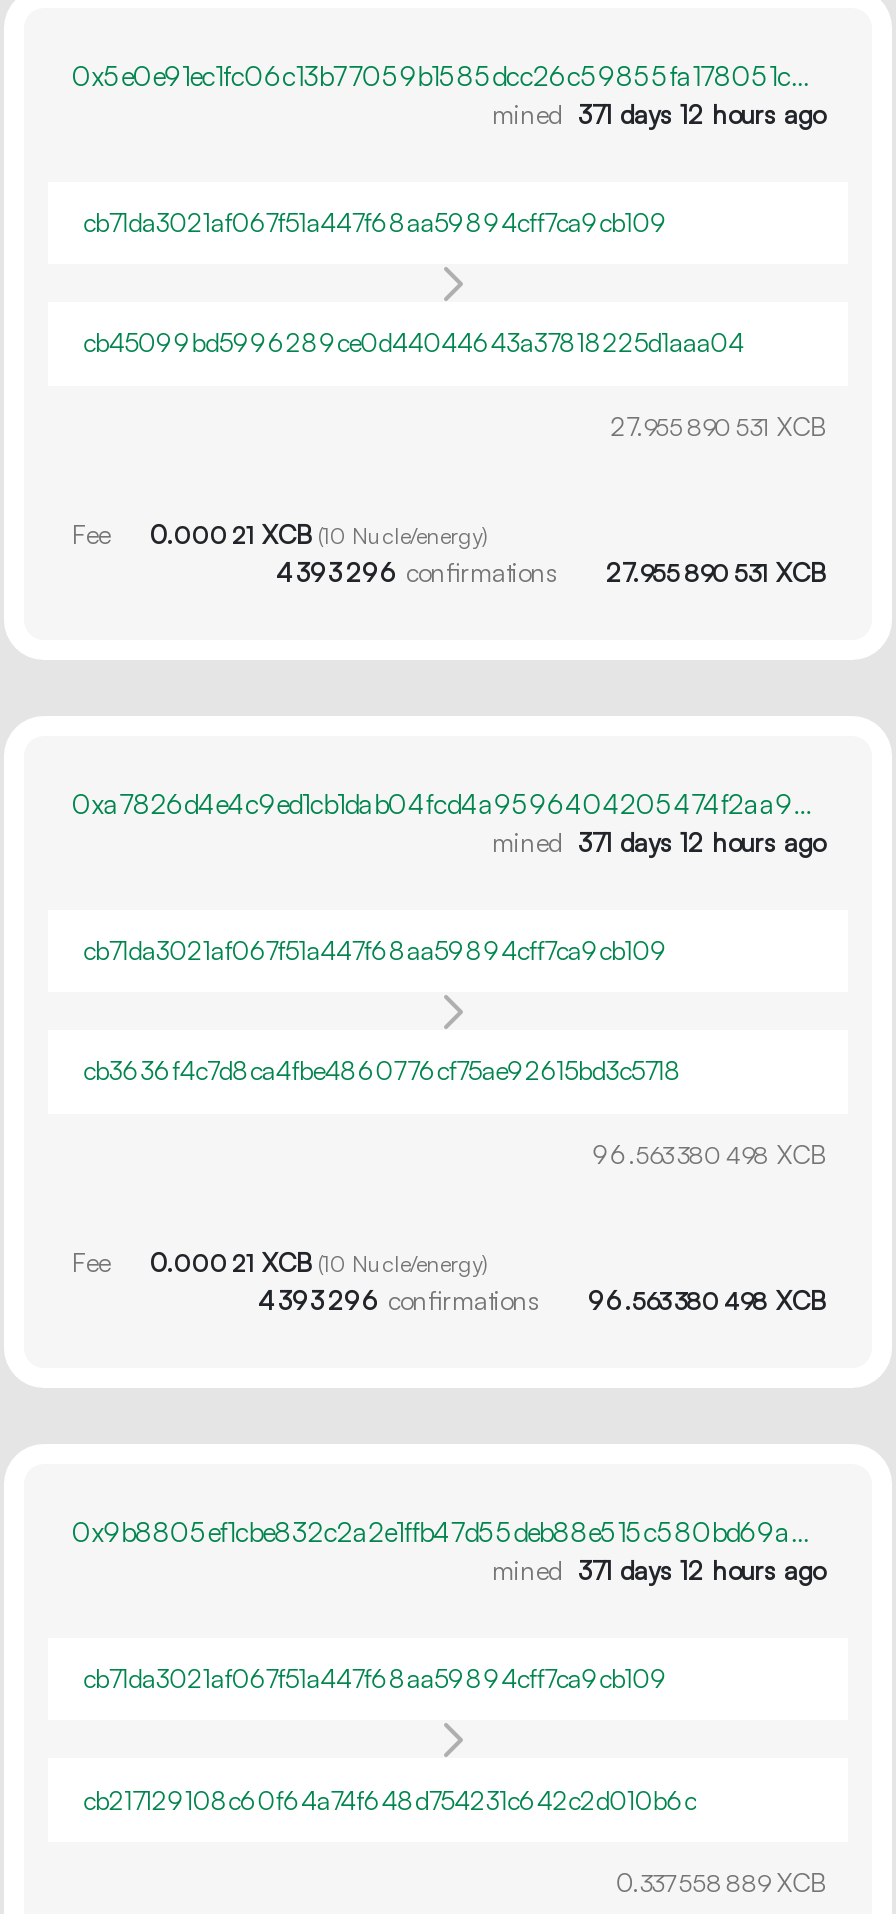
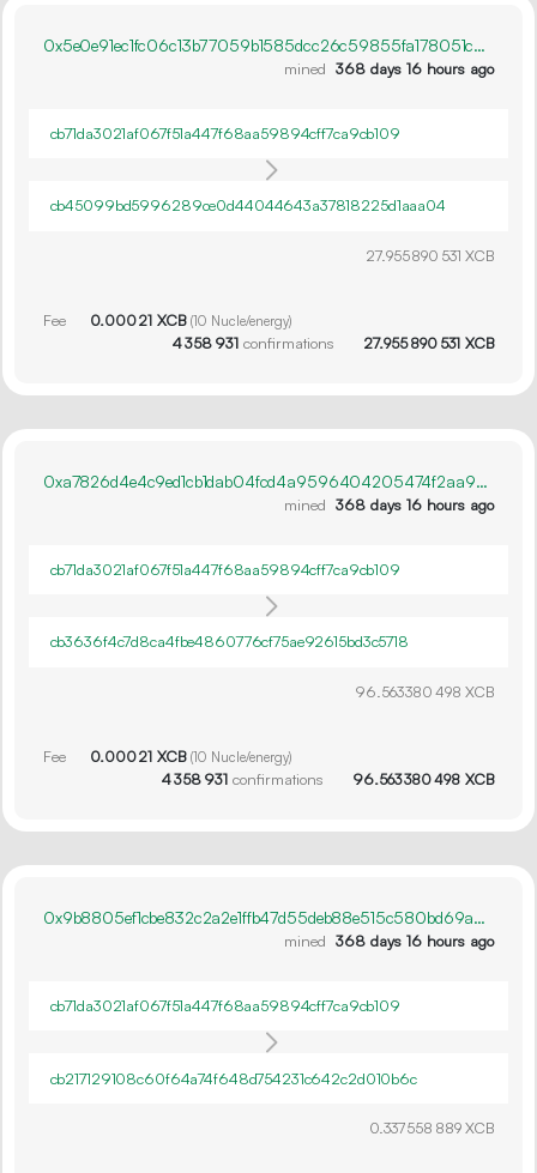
[492,98,824,130] mined 371 days 12 hours ago -> [284,58,494,78] mined 368 days 16 hours ago
[276,556,558,588] 4 393 296 confirmations -> [173,333,334,352] 4 358 931 confirmations
[492,826,824,858] mined 371 days 12 hours ago -> [284,495,494,514] mined 368 days 16 hours ago
[258,1284,540,1316] 4 393 296 confirmations -> [162,769,324,788] 4 358 931 confirmations
[492,1554,824,1586] mined 371 days 12 hours ago -> [284,931,494,950] mined 368 days 16 hours ago

